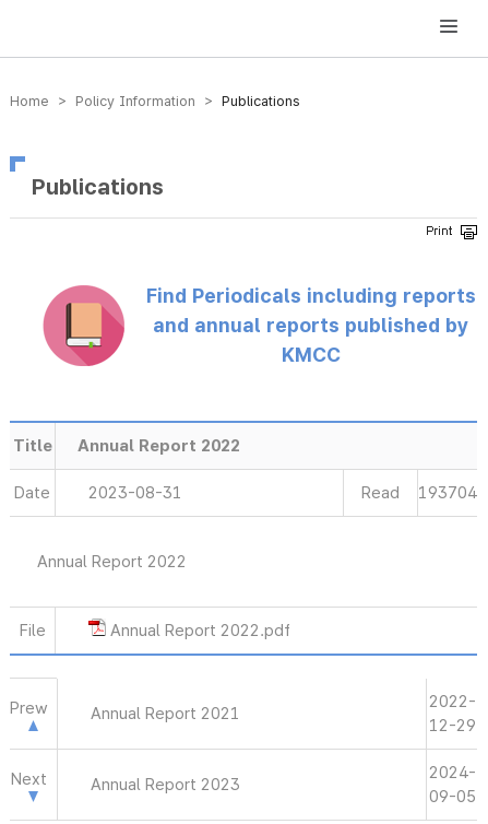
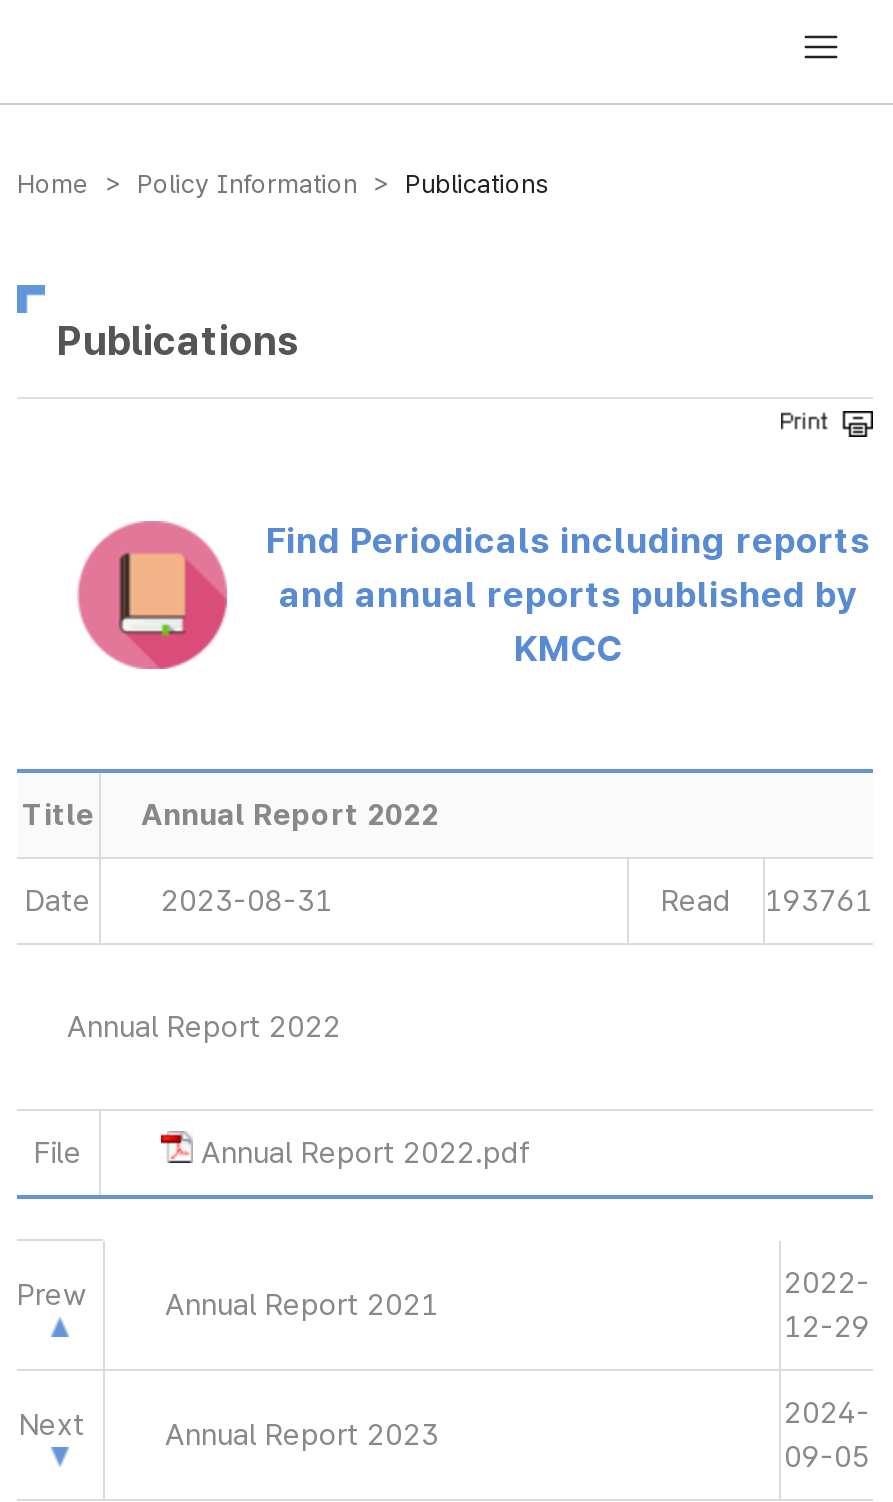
[361,483,477,503] Read 193704 -> [661,883,873,919] Read 193761

